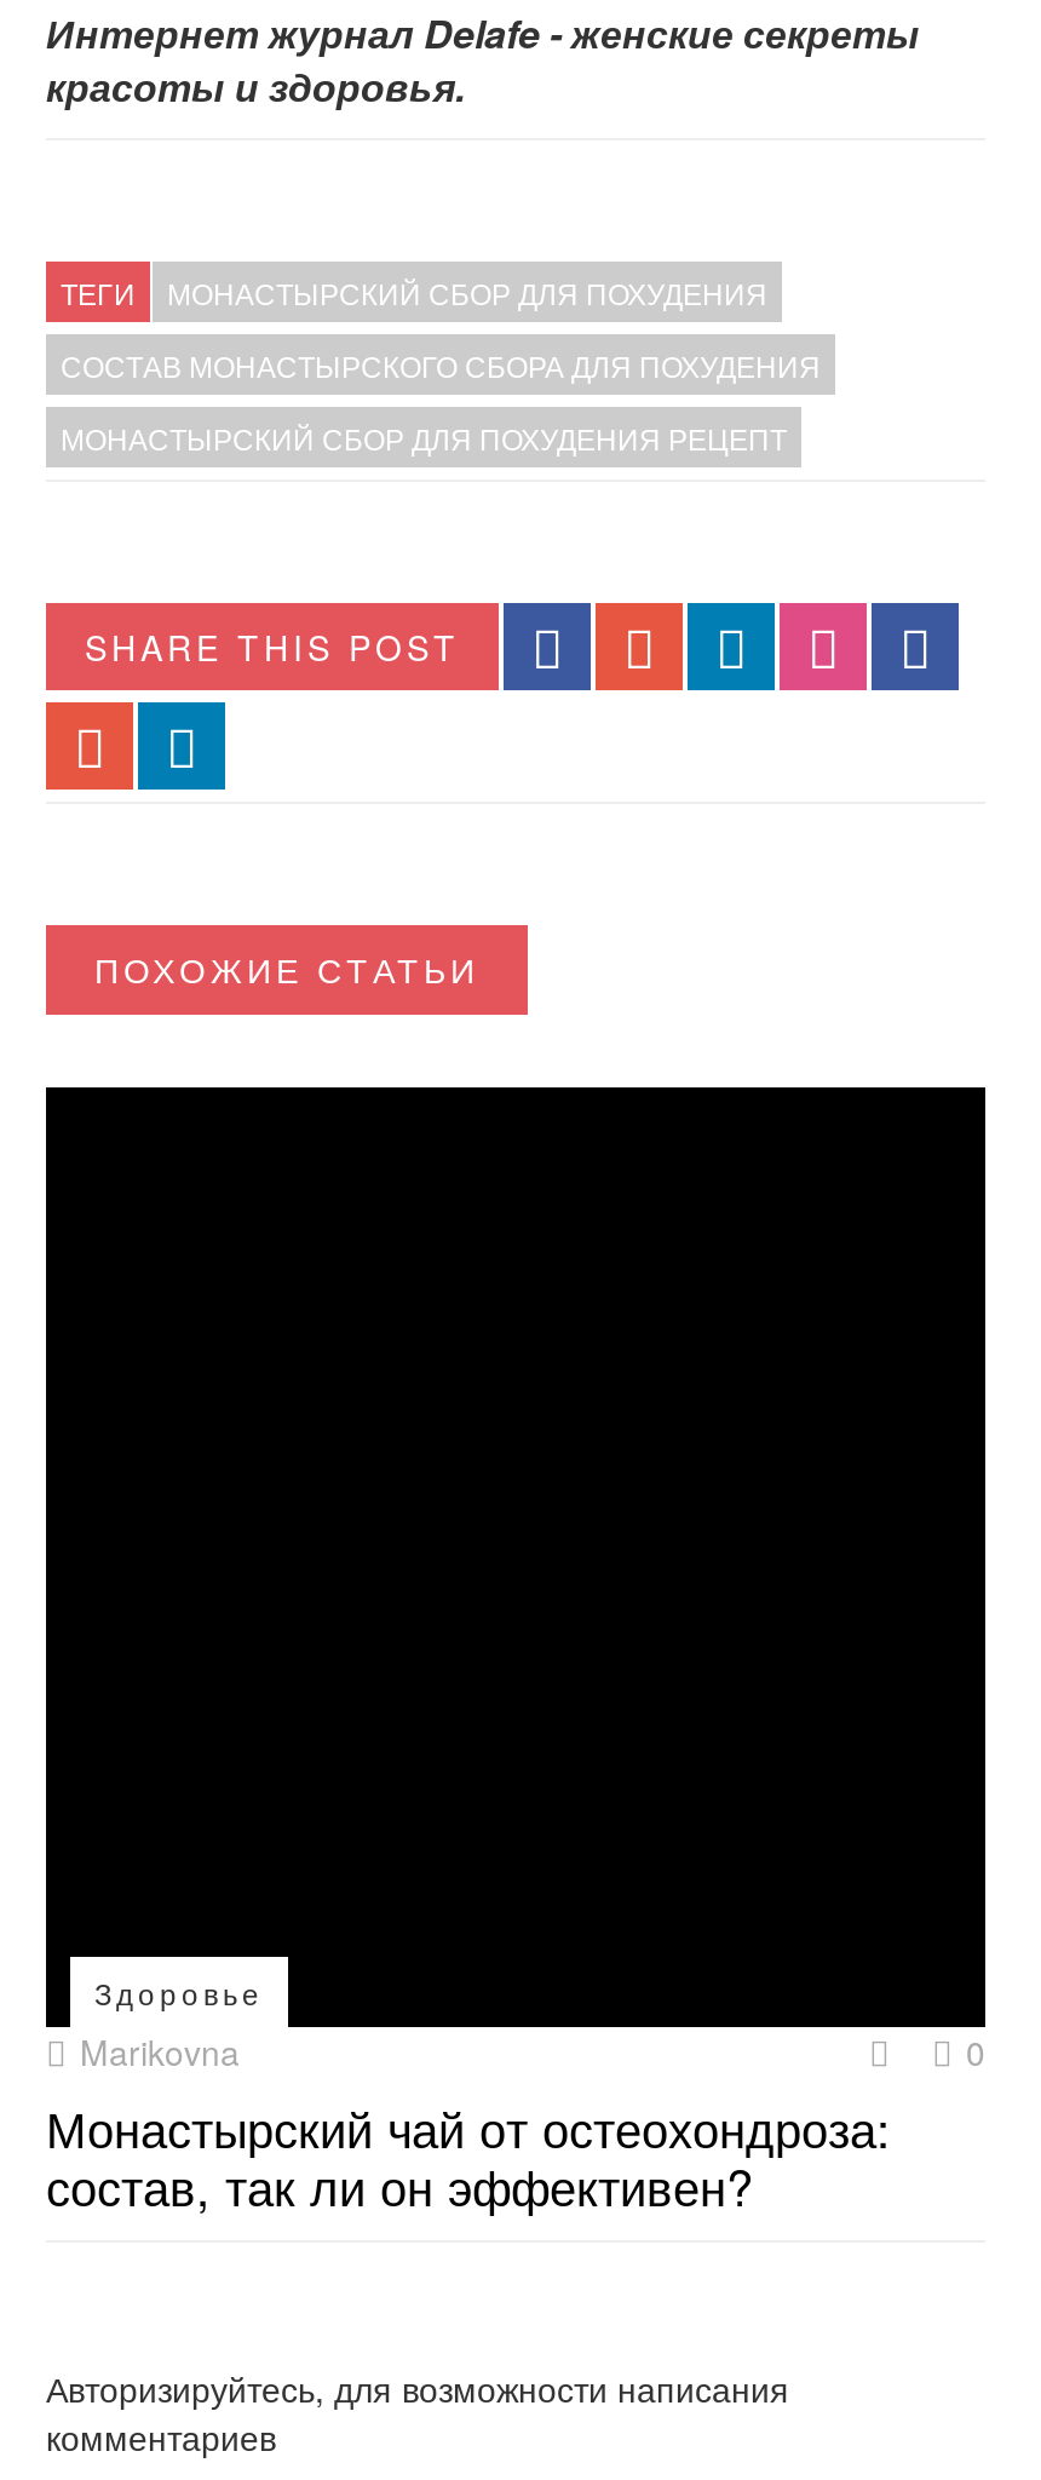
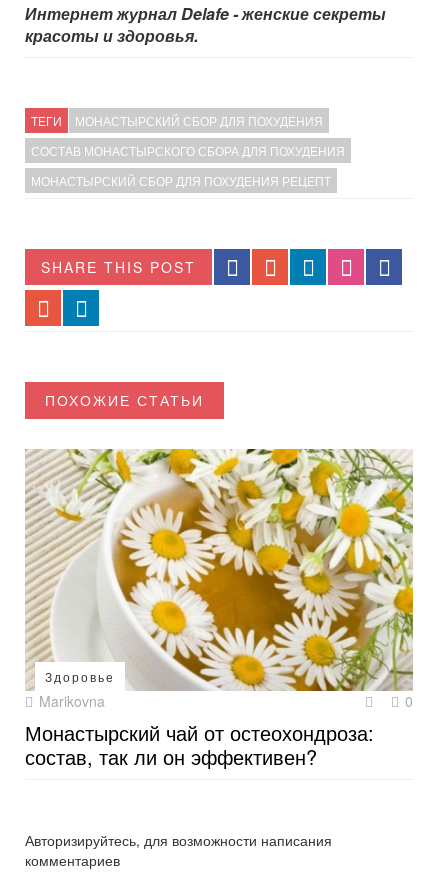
none -> [25,448,414,692] [image]

